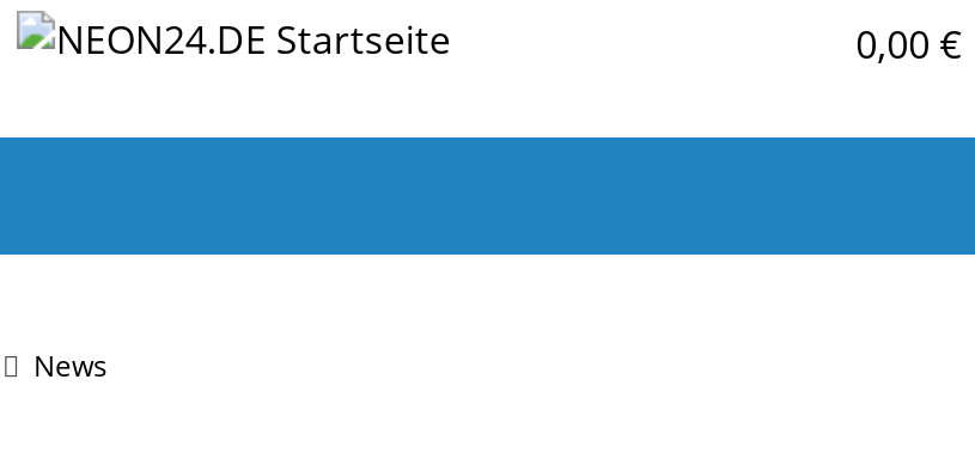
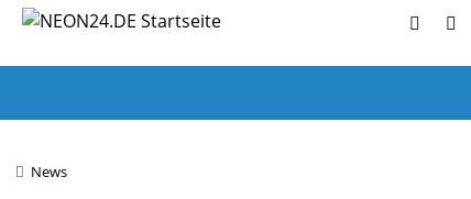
[856,19,961,71] 0,00 € -> none

